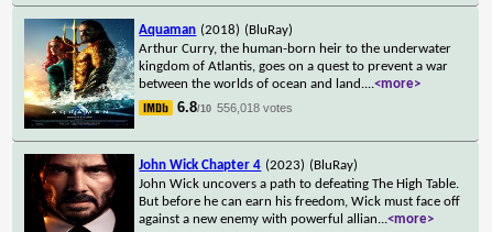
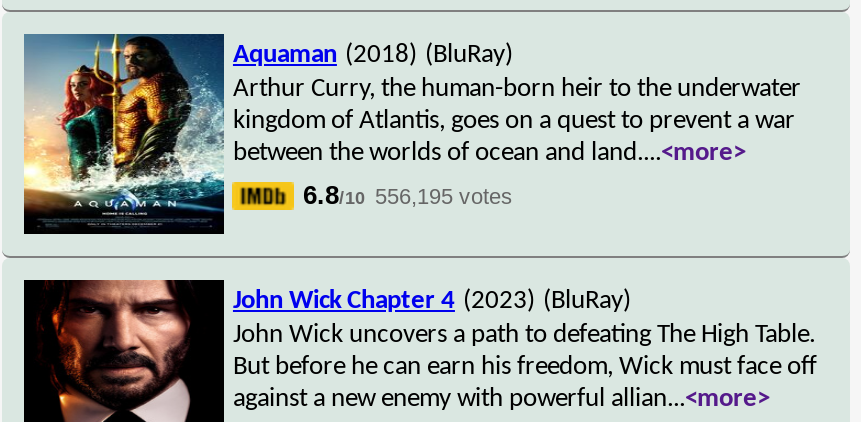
[178,99,293,115] 6.8/10 556,018 votes -> [303,179,513,209] 6.8/10 556,195 votes

